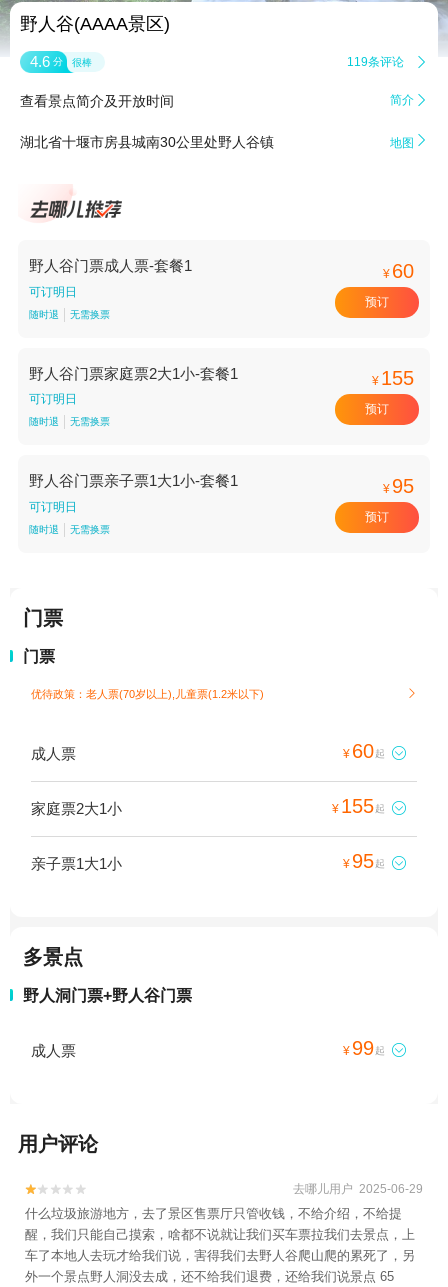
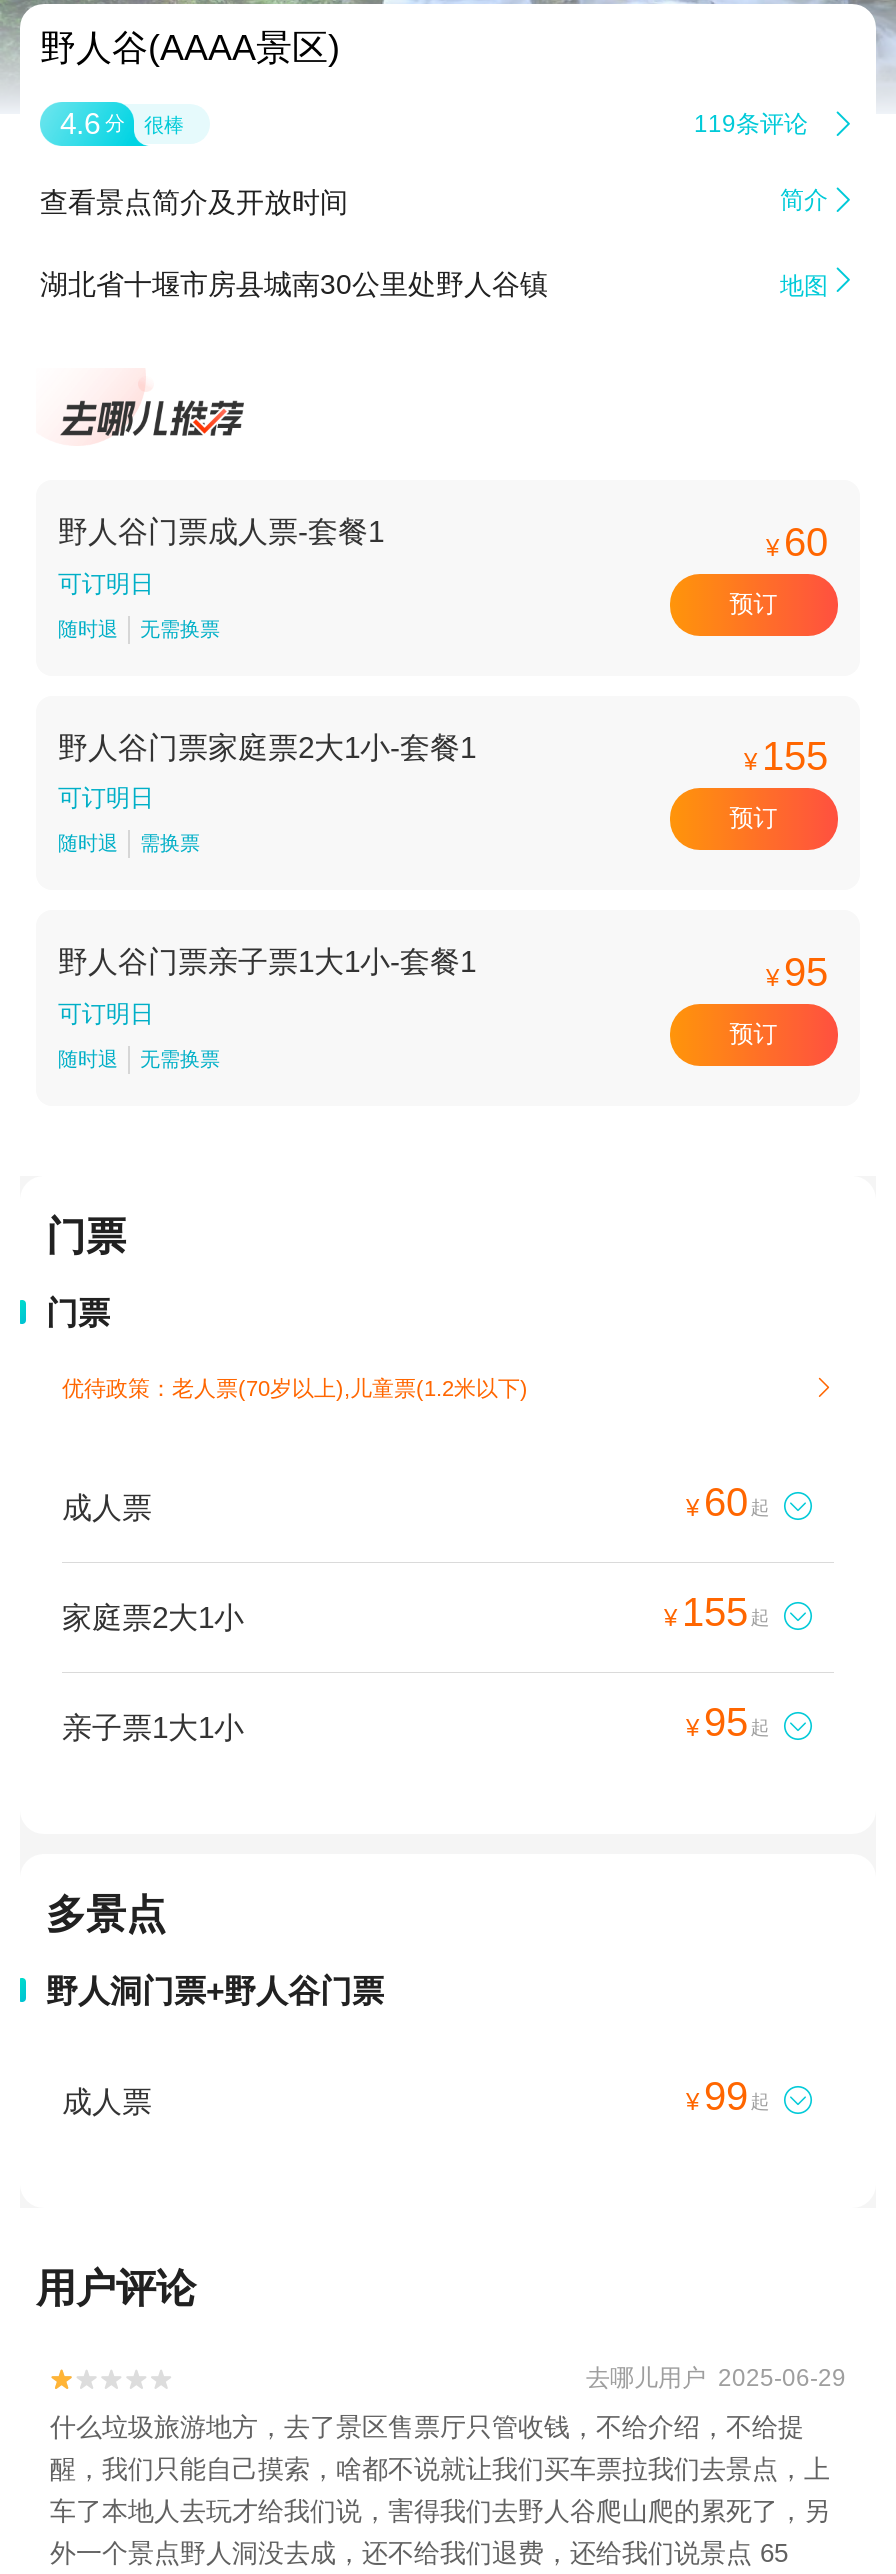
[70,416,110,427] 无需换票 -> [140,833,200,855] 需换票

